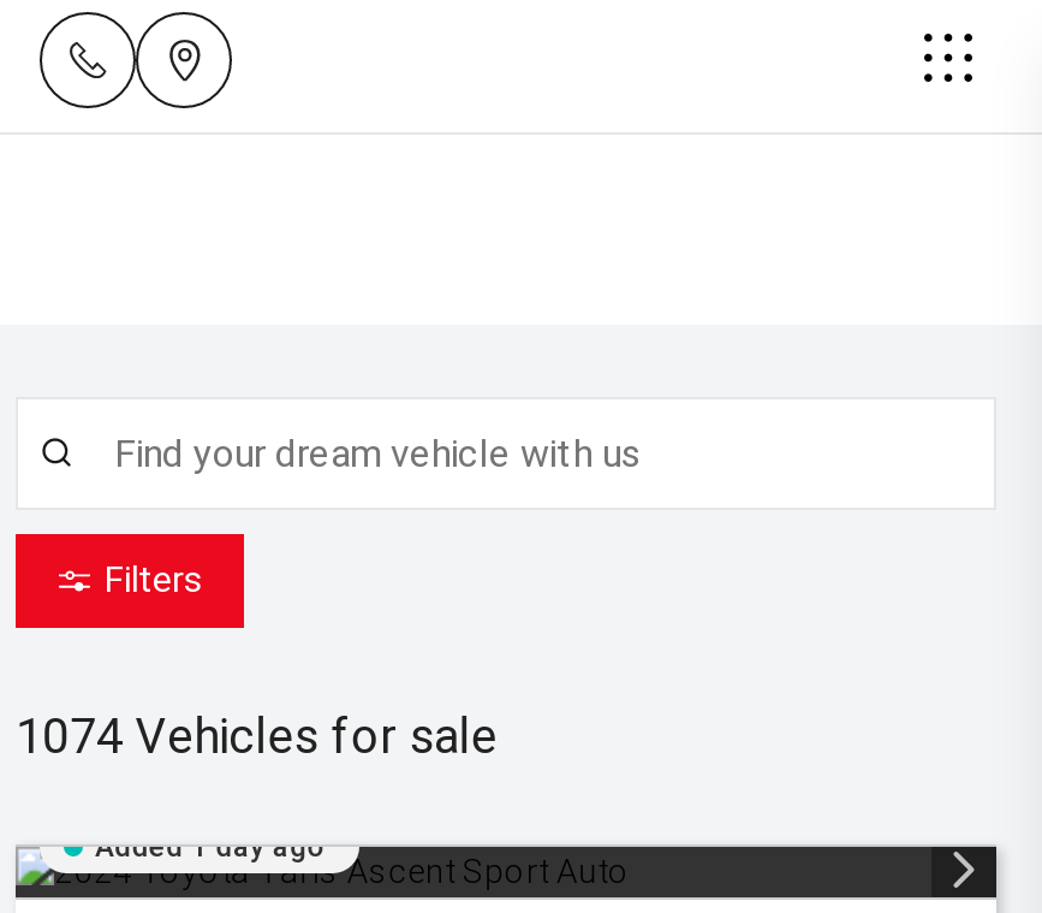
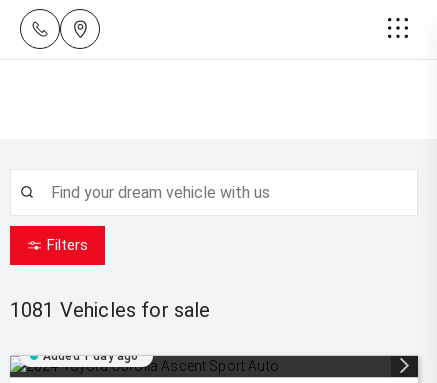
[16,707,498,765] 1074 Vehicles for sale -> [10,298,210,322] 1081 Vehicles for sale

